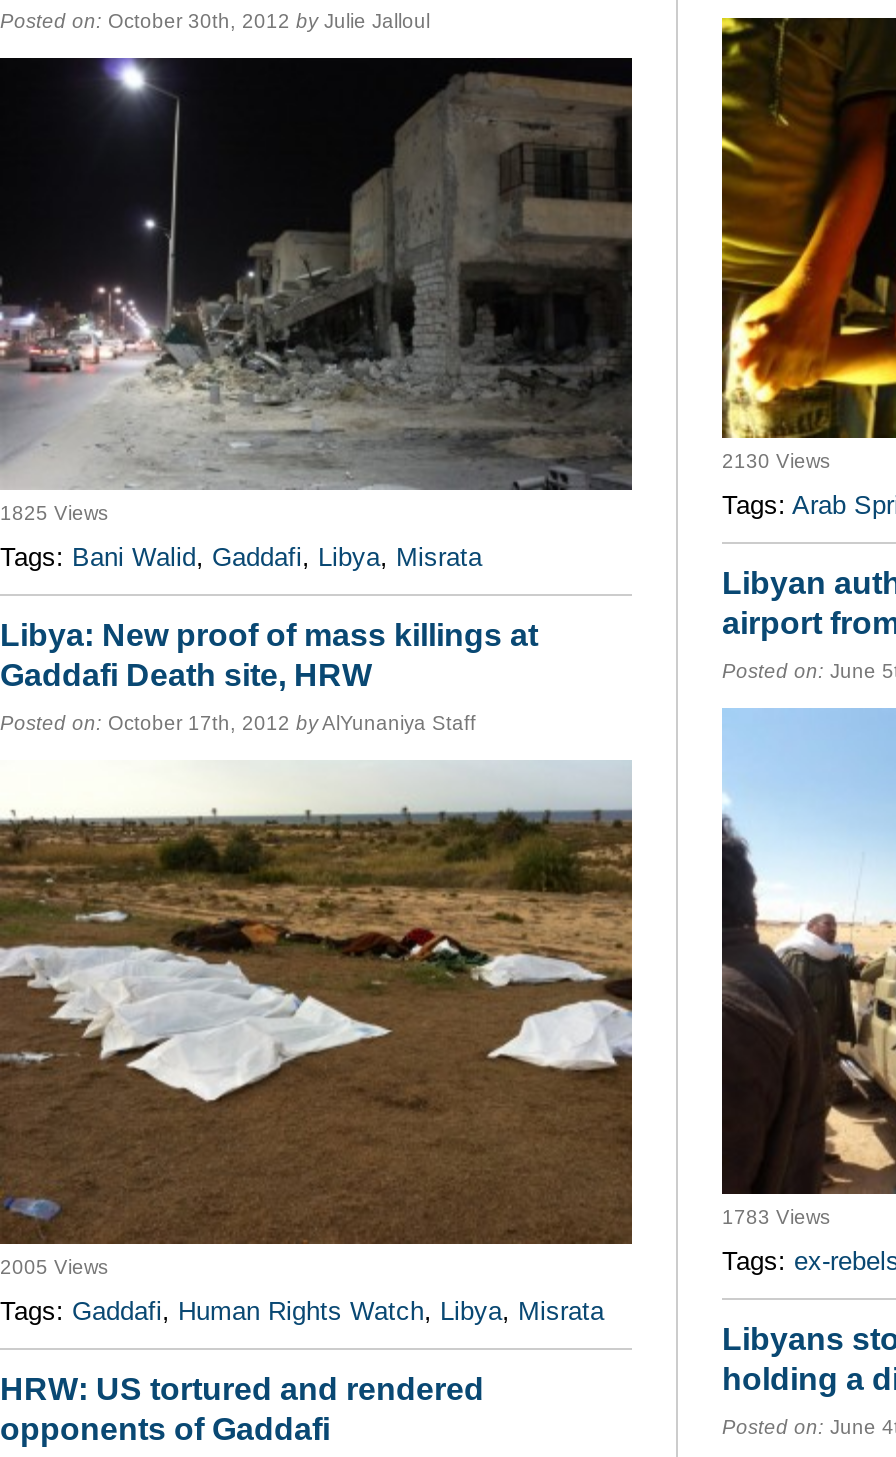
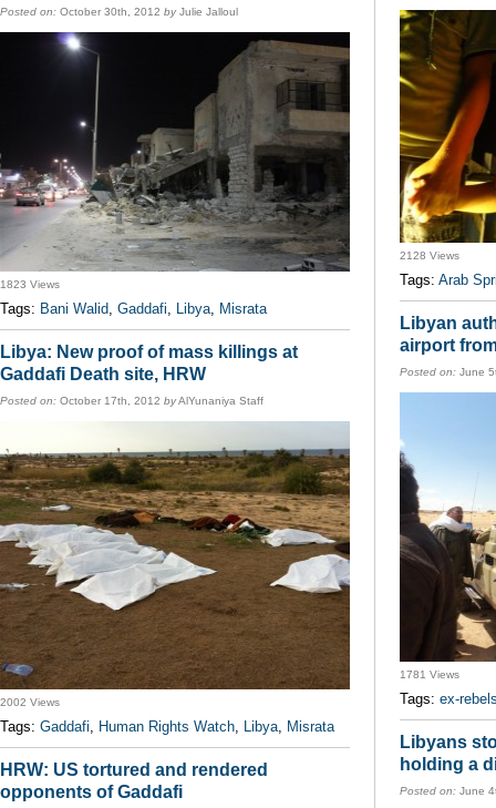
[722,450,830,472] 2130 Views -> [400,249,459,262] 2128 Views
[0,502,108,524] 1825 Views -> [0,278,60,290] 1823 Views
[722,1206,830,1228] 1783 Views -> [400,668,459,681] 1781 Views
[0,1256,108,1278] 2005 Views -> [0,696,60,708] 2002 Views

